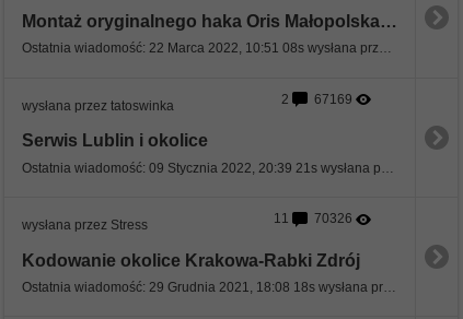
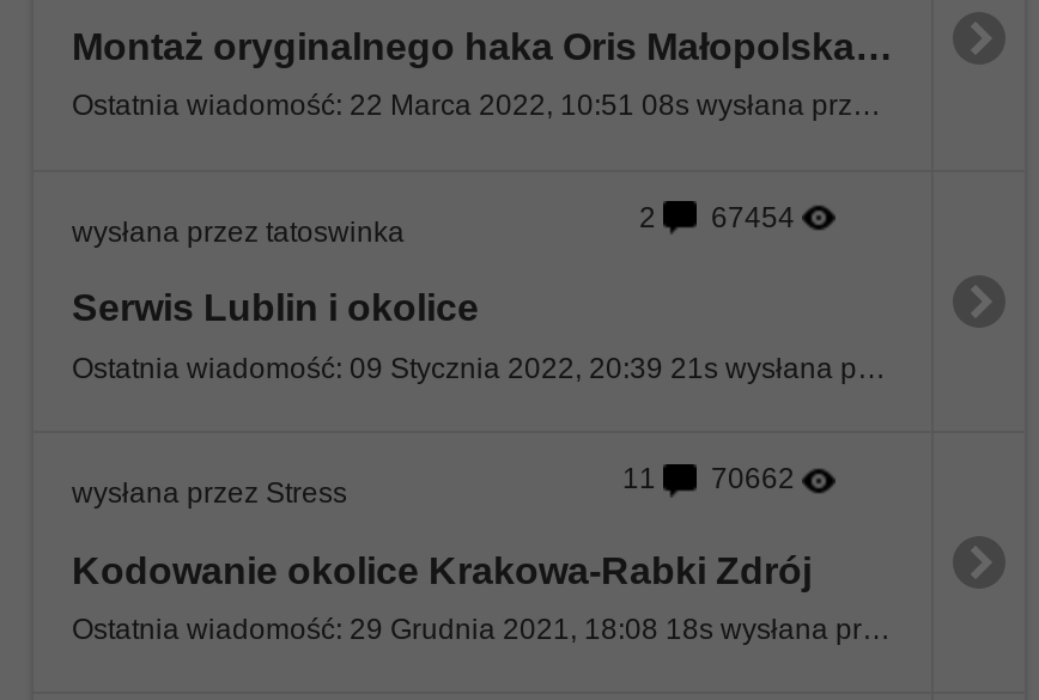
[281,91,356,107] 2 67169 -> [639,200,802,234] 2 67454
[274,211,356,226] 11 70326 -> [622,462,802,495] 11 70662

